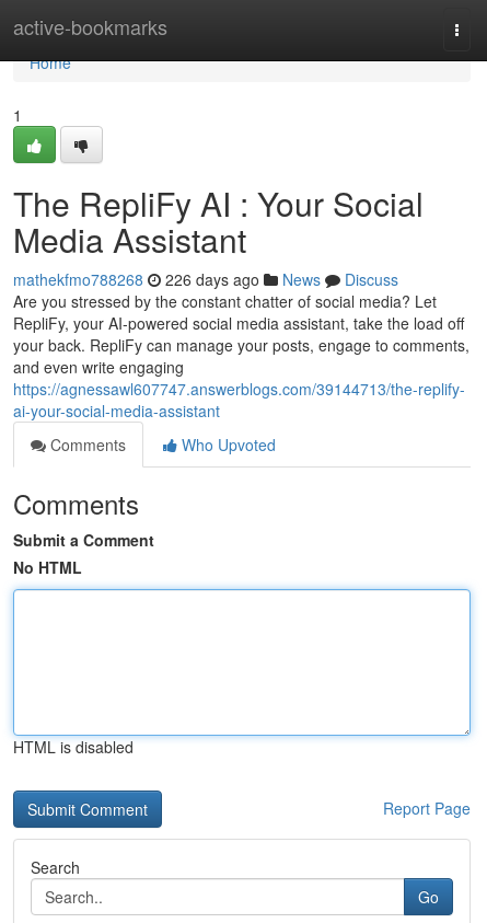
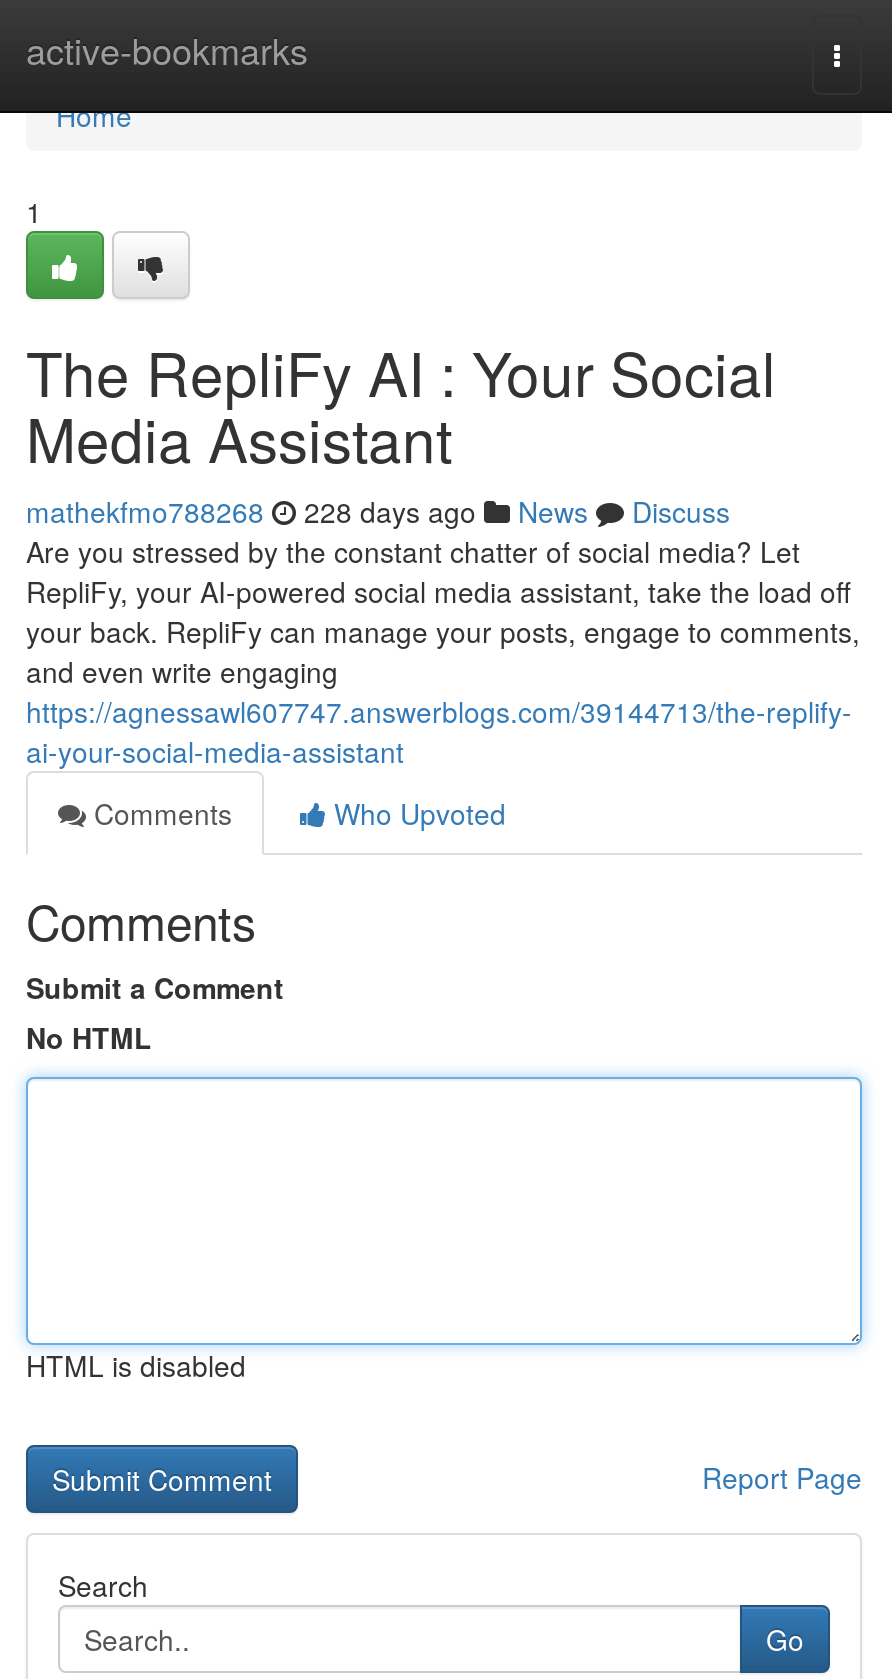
[13,268,398,290] mathekfmo788268 226 days ago News Discuss -> [26,491,730,531] mathekfmo788268 228 days ago News Discuss

